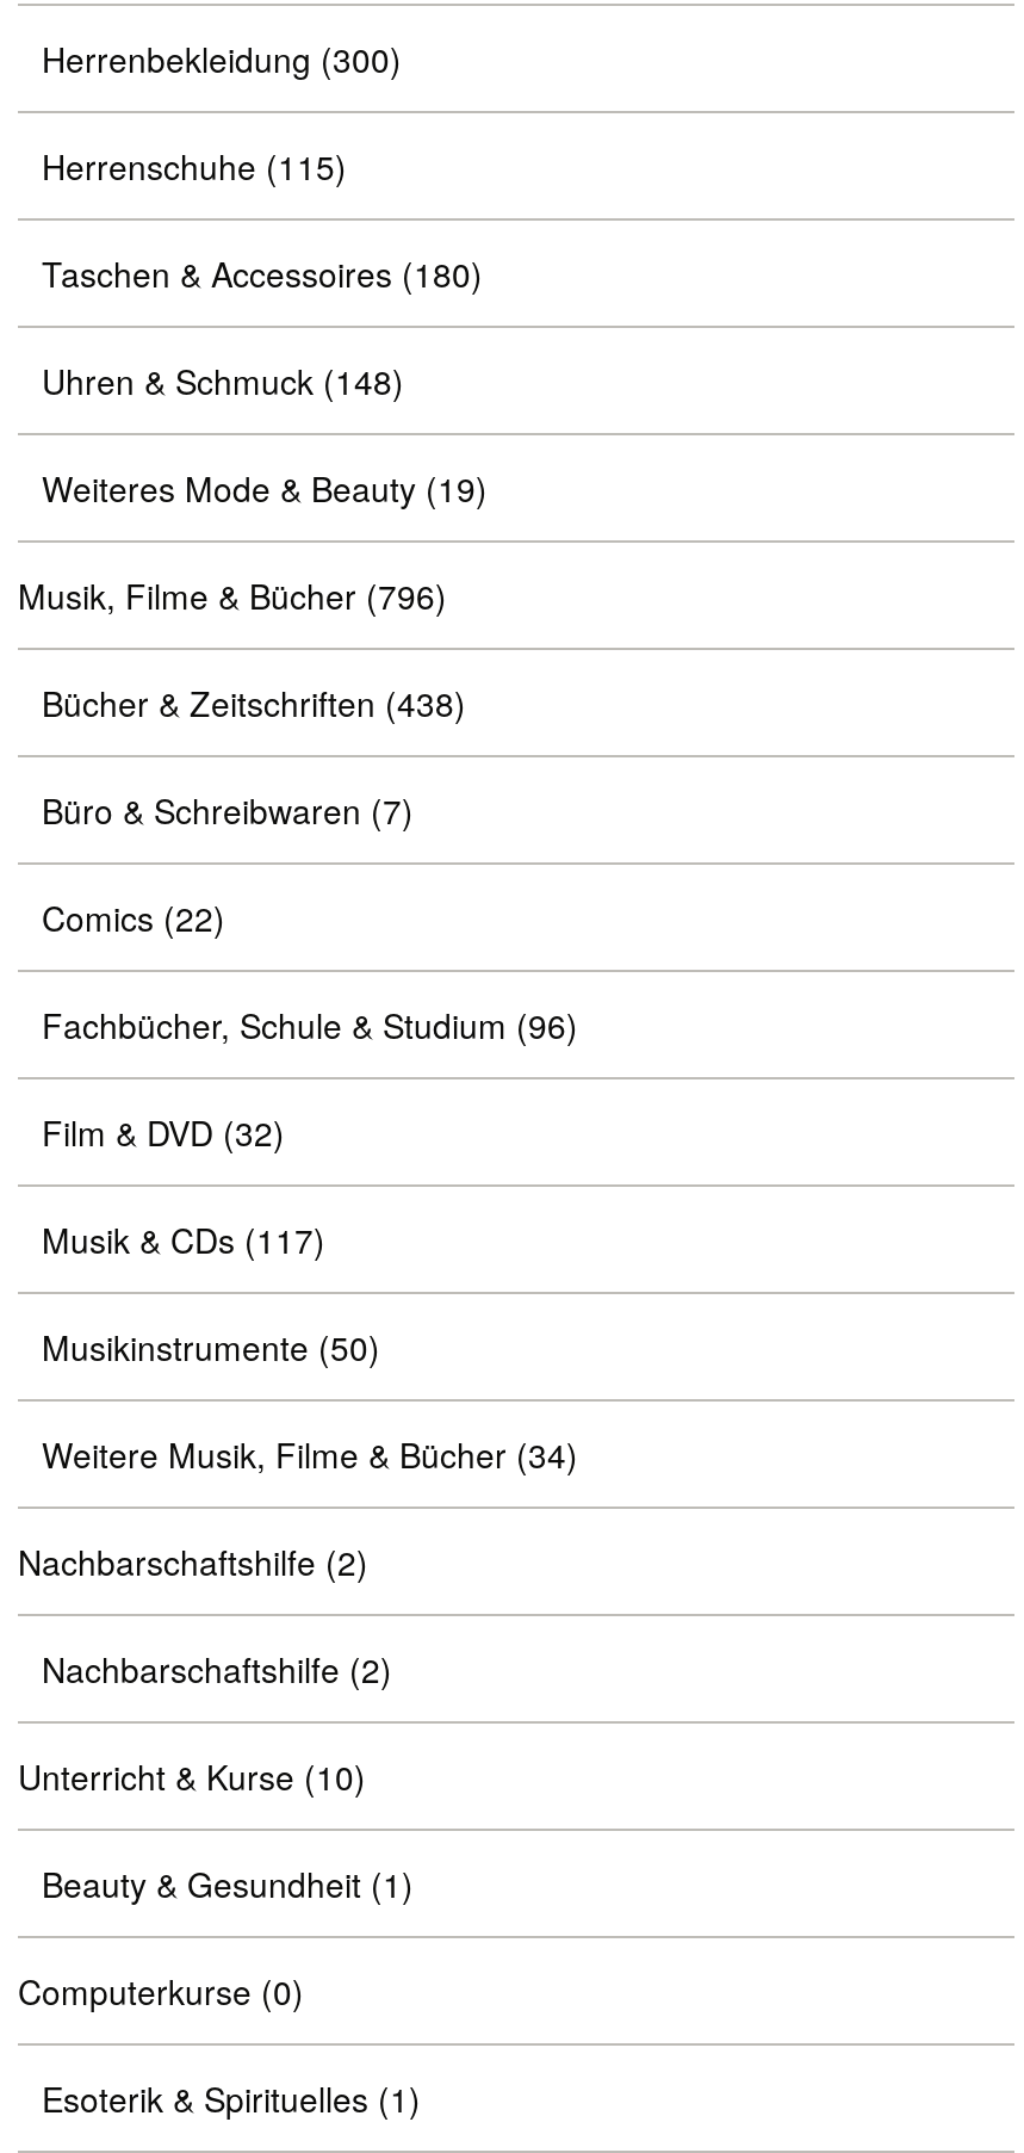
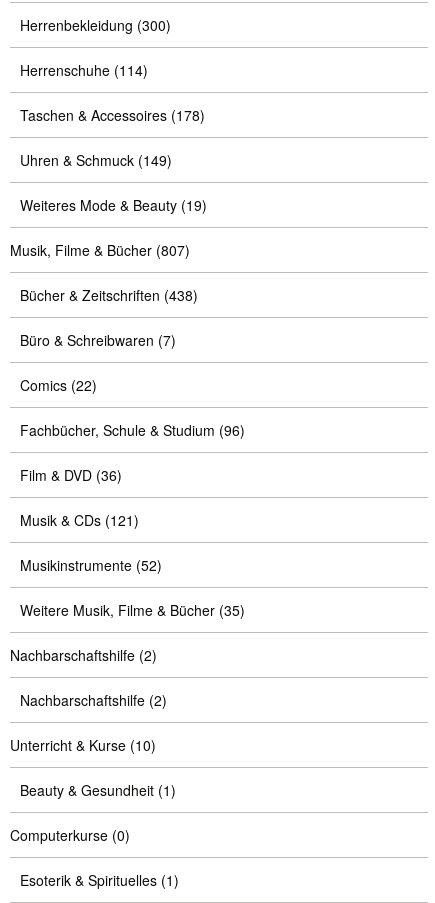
[42,142,347,190] Herrenschuhe (115) -> [20,60,148,80] Herrenschuhe (114)
[42,249,483,297] Taschen & Accessoires (180) -> [20,105,205,125] Taschen & Accessoires (178)
[42,357,404,404] Uhren & Schmuck (148) -> [20,150,172,170] Uhren & Schmuck (149)
[18,571,447,619] Musik, Filme & Bücher (796) -> [10,240,190,260] Musik, Filme & Bücher (807)
[42,1108,285,1156] Film & DVD (32) -> [20,465,122,485] Film & DVD (36)
[42,1215,325,1263] Musik & CDs (117) -> [20,510,139,530] Musik & CDs (121)
[42,1323,380,1371] Musikinstrumente (50) -> [20,555,162,575] Musikinstrumente (52)
[42,1430,578,1478] Weitere Musik, Filme & Bücher (34) -> [20,600,245,620] Weitere Musik, Filme & Bücher (35)

